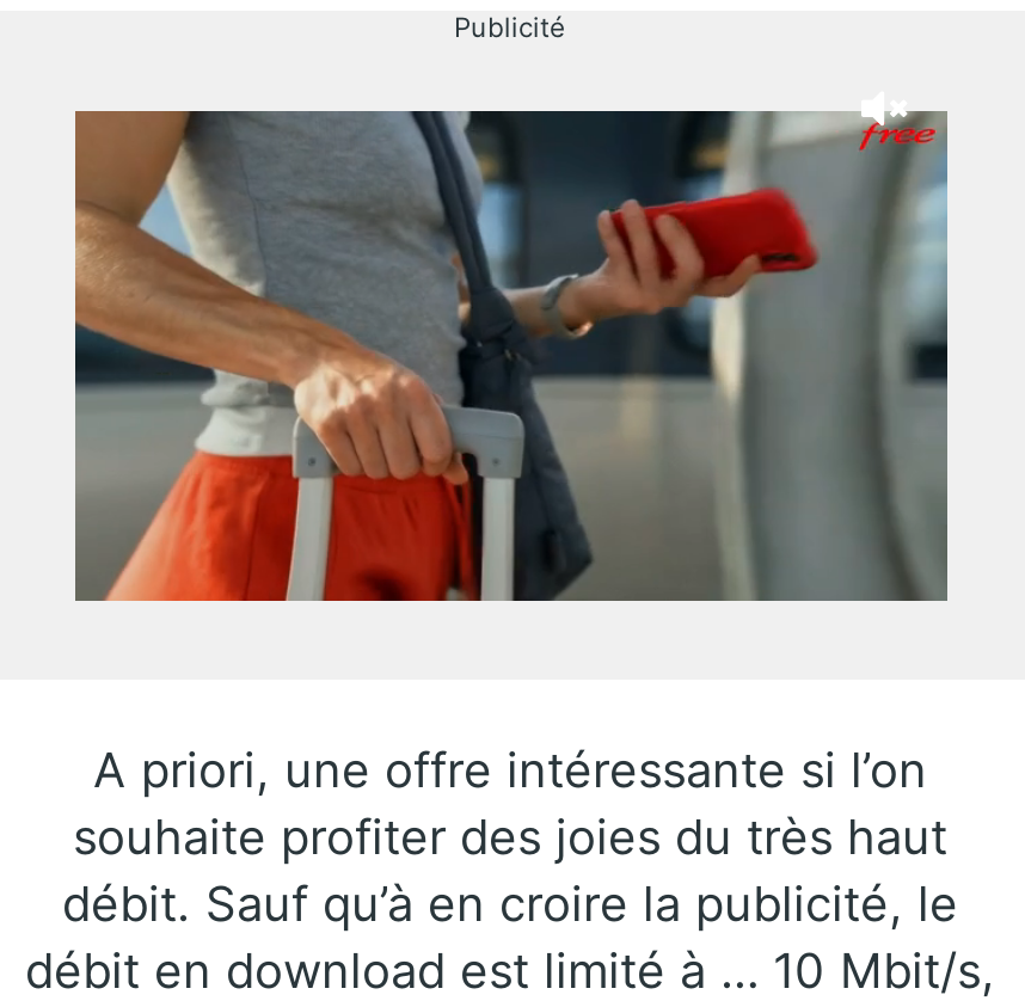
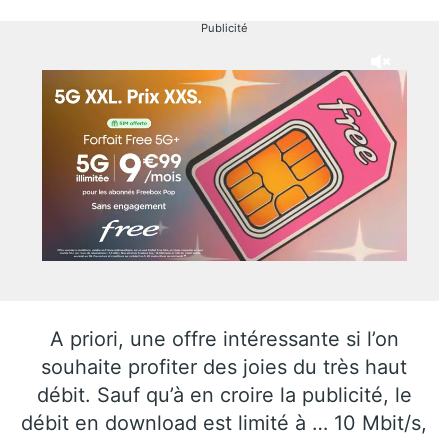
[73,109,950,603] [image] -> [41,63,407,268] [image]

